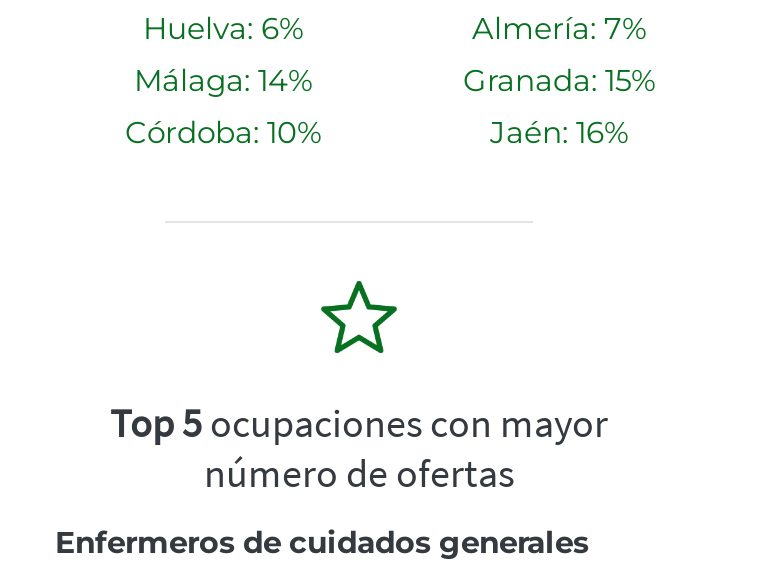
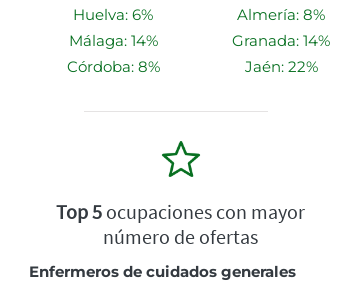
[472,9,646,47] Almería: 7% -> [237,5,325,24] Almería: 8%
[463,61,655,99] Granada: 15% -> [232,31,330,50] Granada: 14%
[125,113,321,151] Córdoba: 10% -> [66,57,159,76] Córdoba: 8%
[490,113,628,151] Jaén: 16% -> [244,57,317,76] Jaén: 22%

